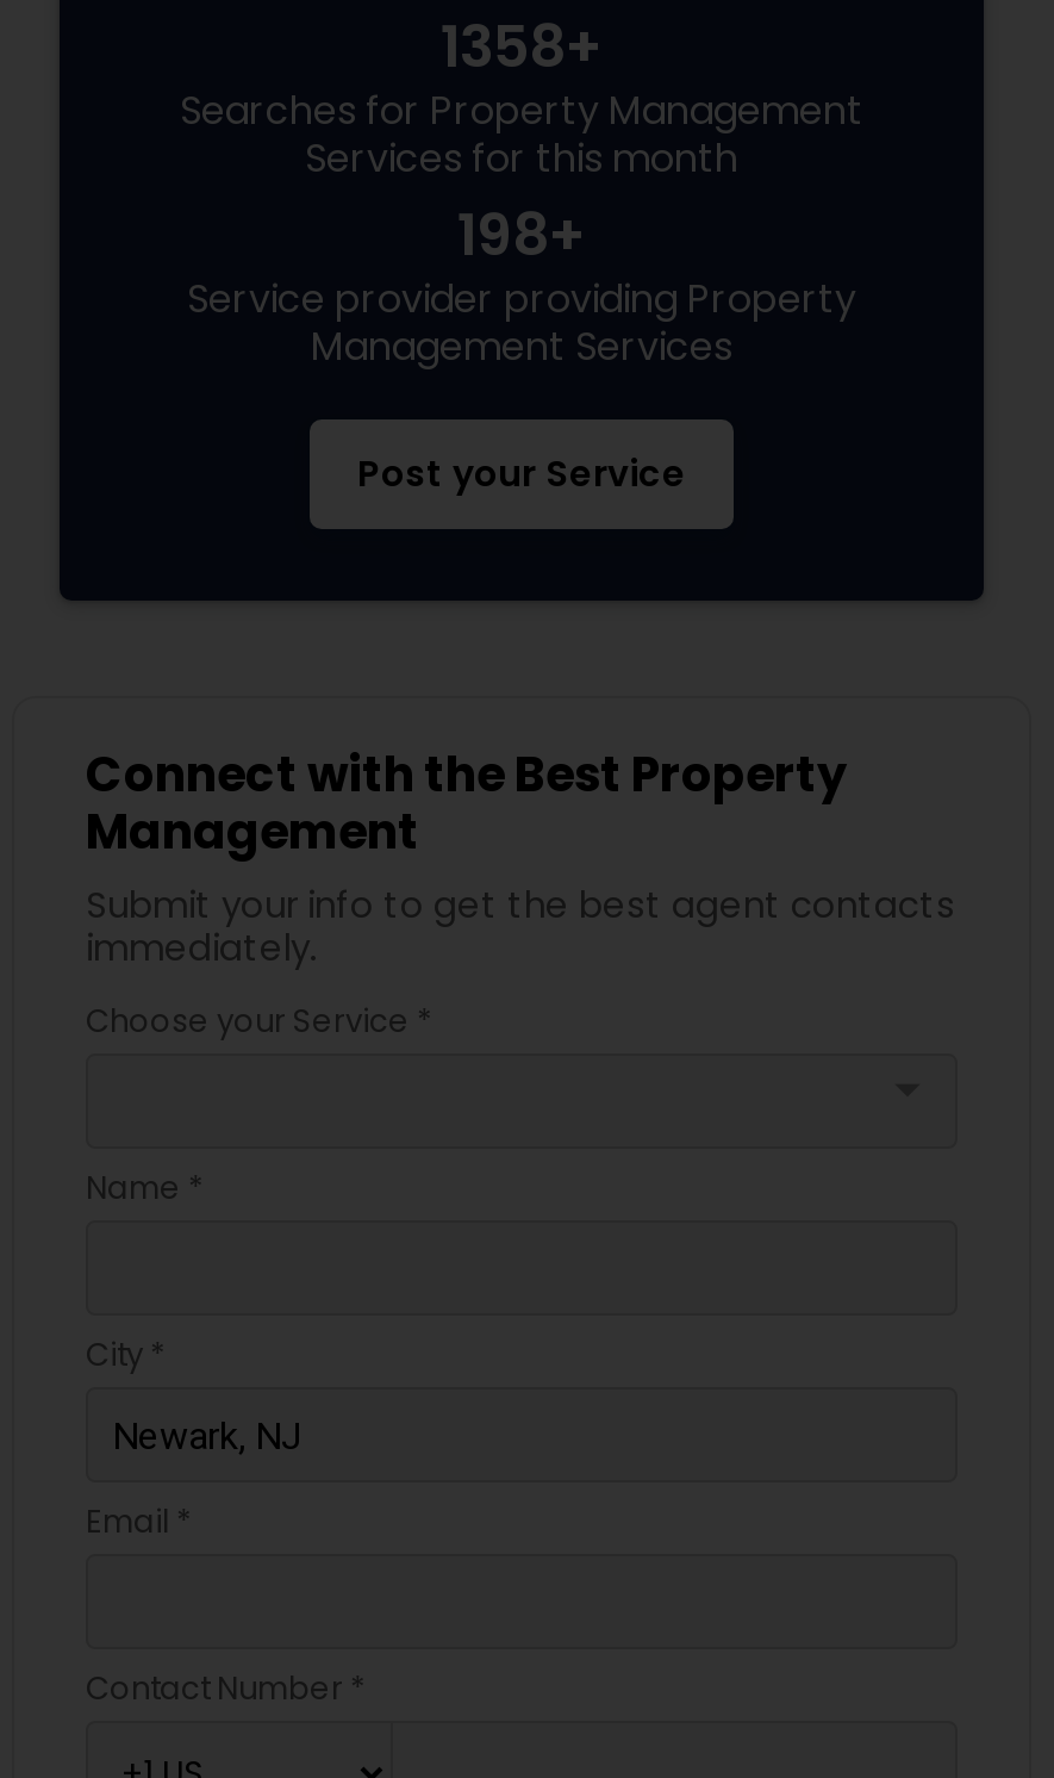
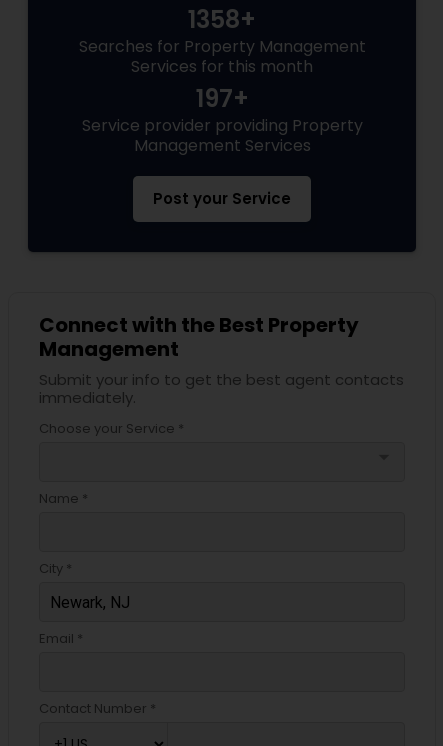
[457,195,586,274] 198+ -> [195,82,248,115] 197+

